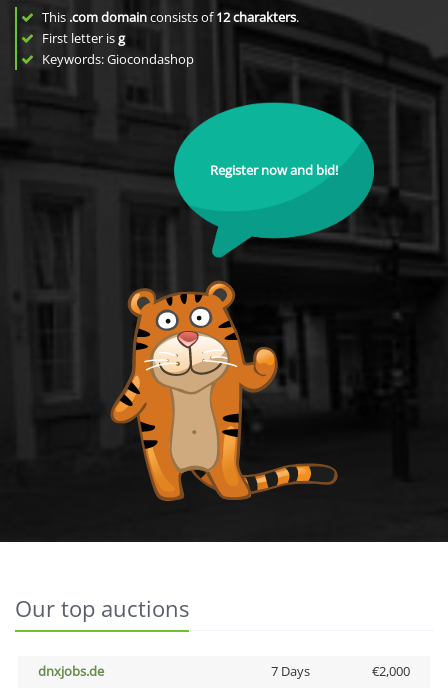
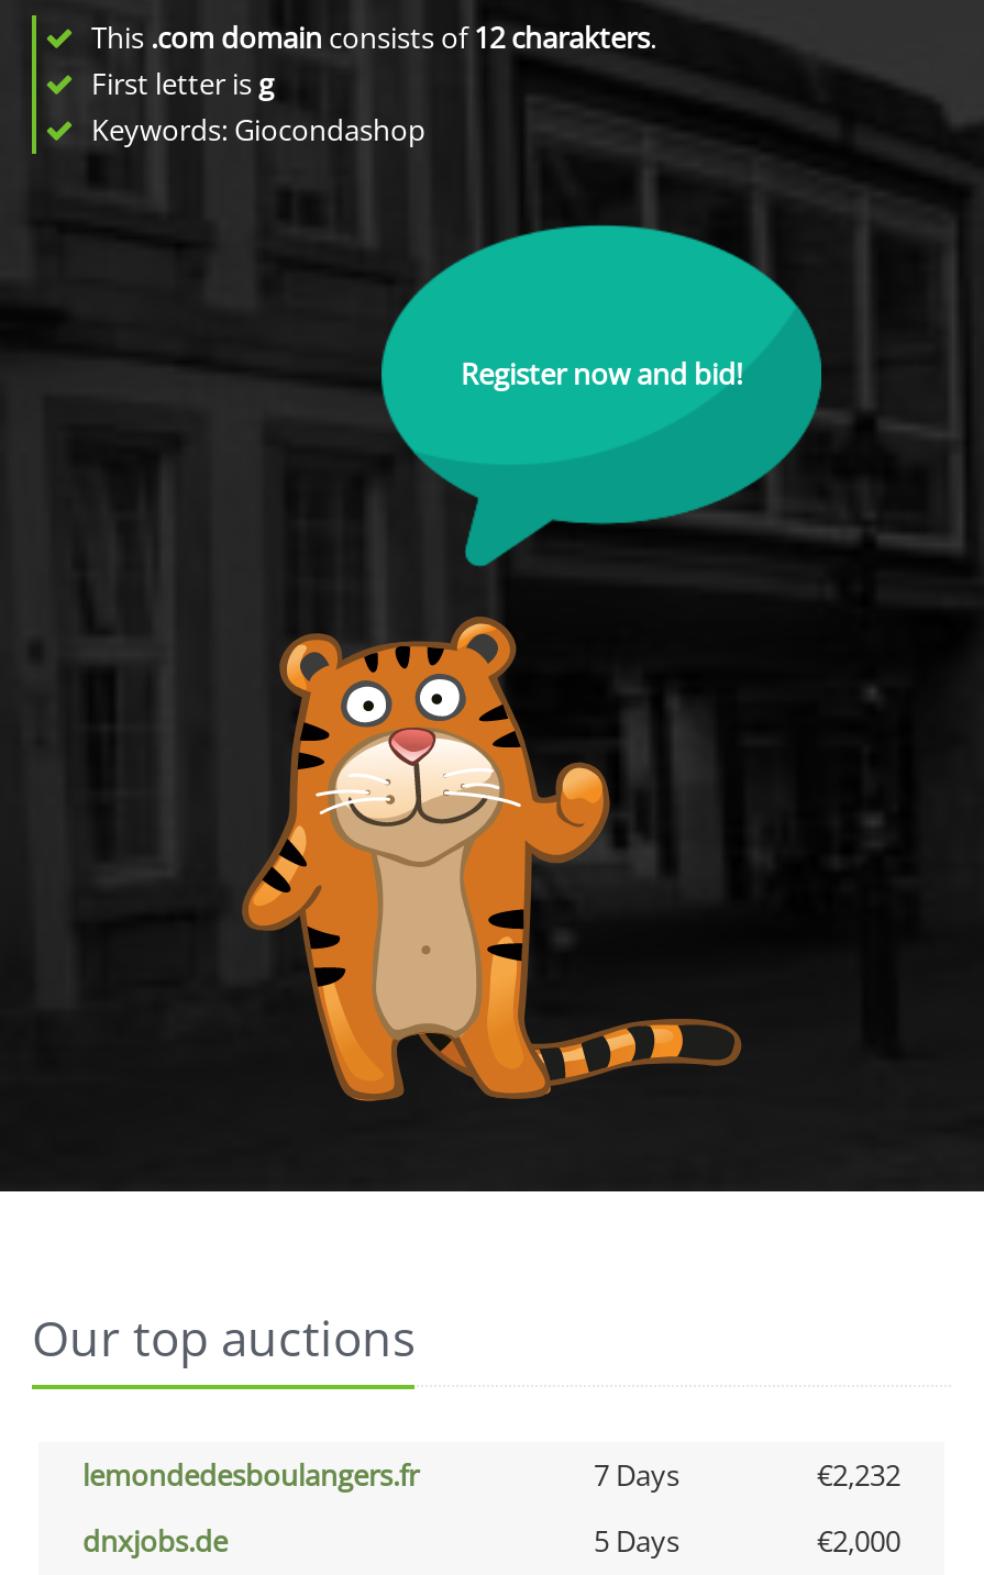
none -> [82,1455,900,1495] lemondedesboulangers.fr | 7 Days | €2,232
[270,662,309,680] 7 Days -> [594,1521,679,1561] 5 Days

